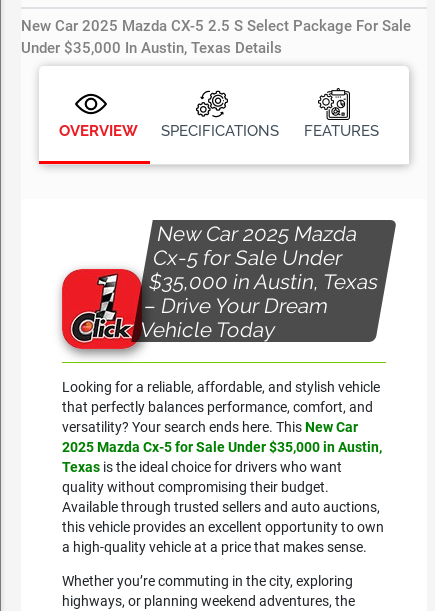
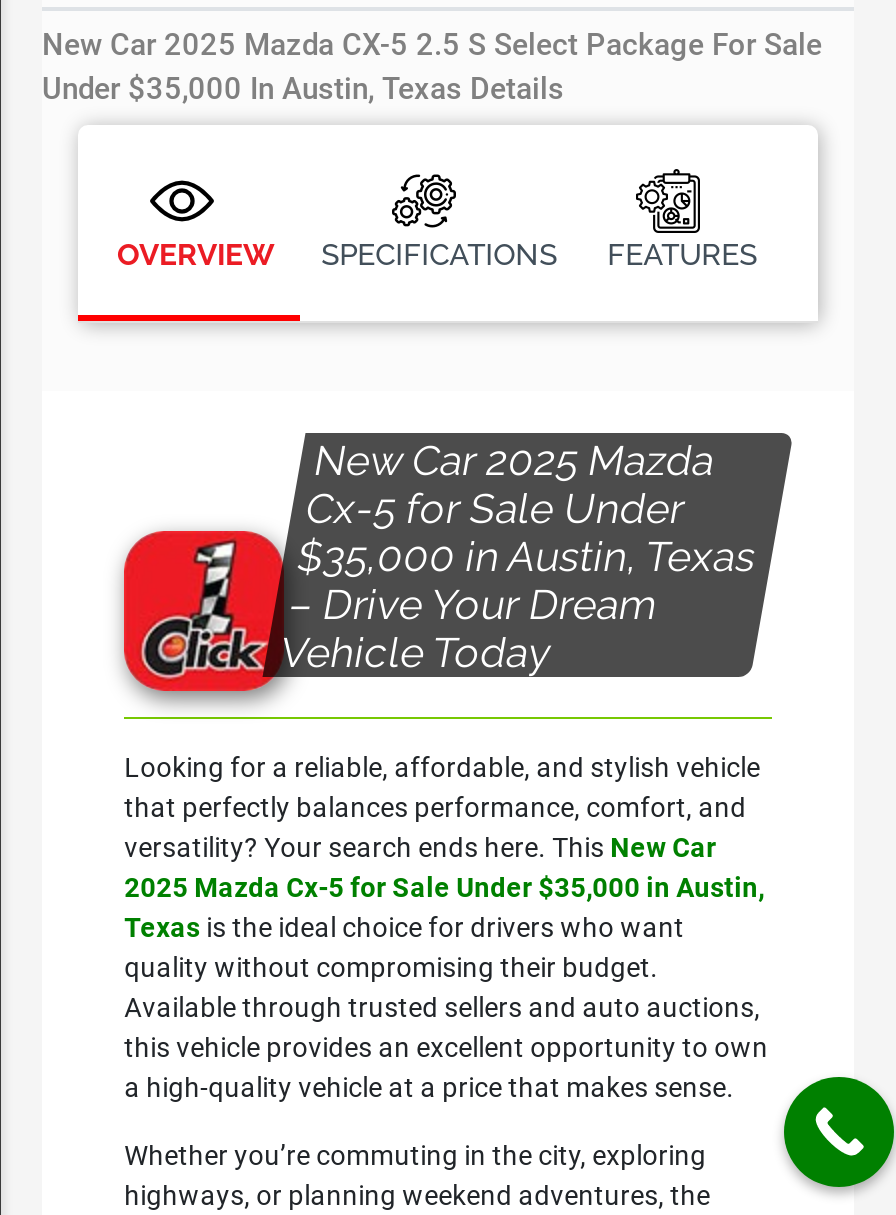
none -> [780,1075,890,1195] [image]

